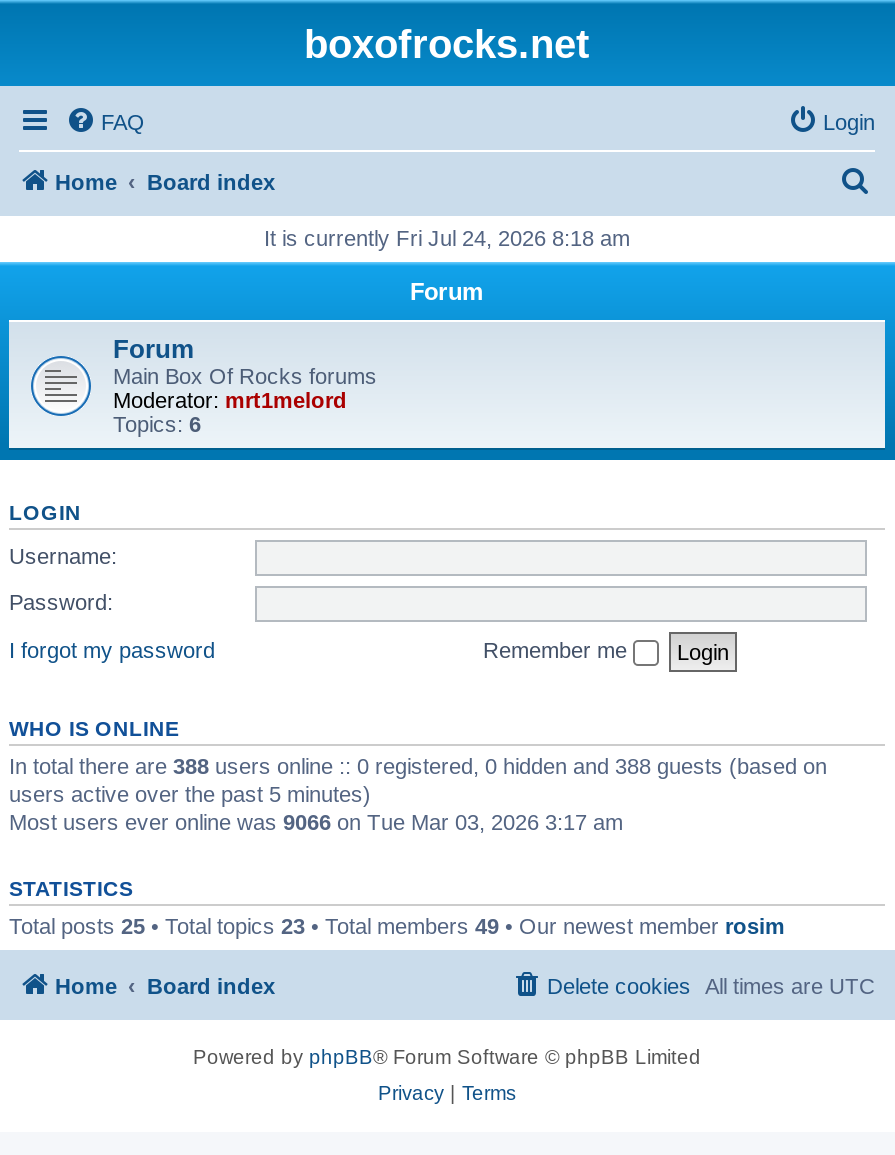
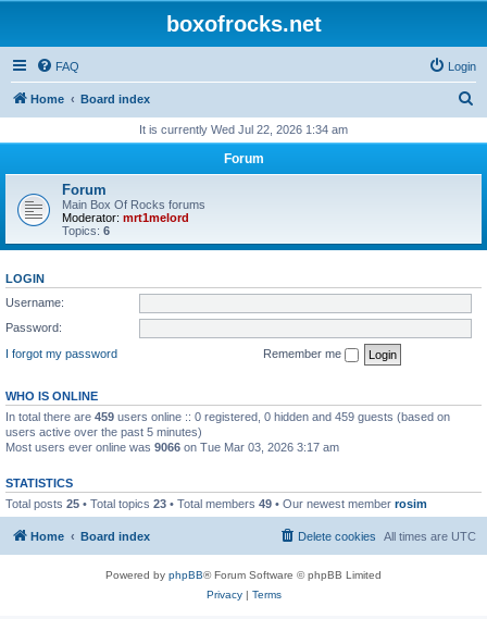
[264,226,630,250] It is currently Fri Jul 24, 2026 8:18 am -> [139,123,348,136] It is currently Wed Jul 22, 2026 1:34 am
[9,753,827,777] In total there are 388 users online :: 0 registered, 0 hidden and 388 guests (based on -> [5,410,450,423] In total there are 459 users online :: 0 registered, 0 hidden and 459 guests (based on

